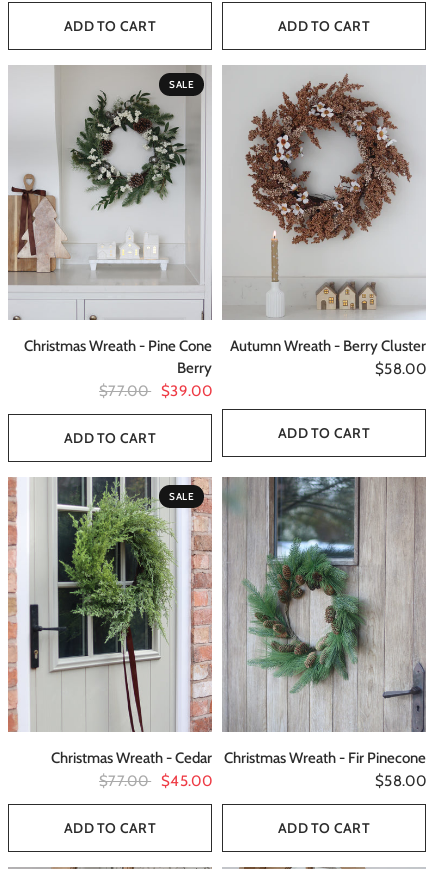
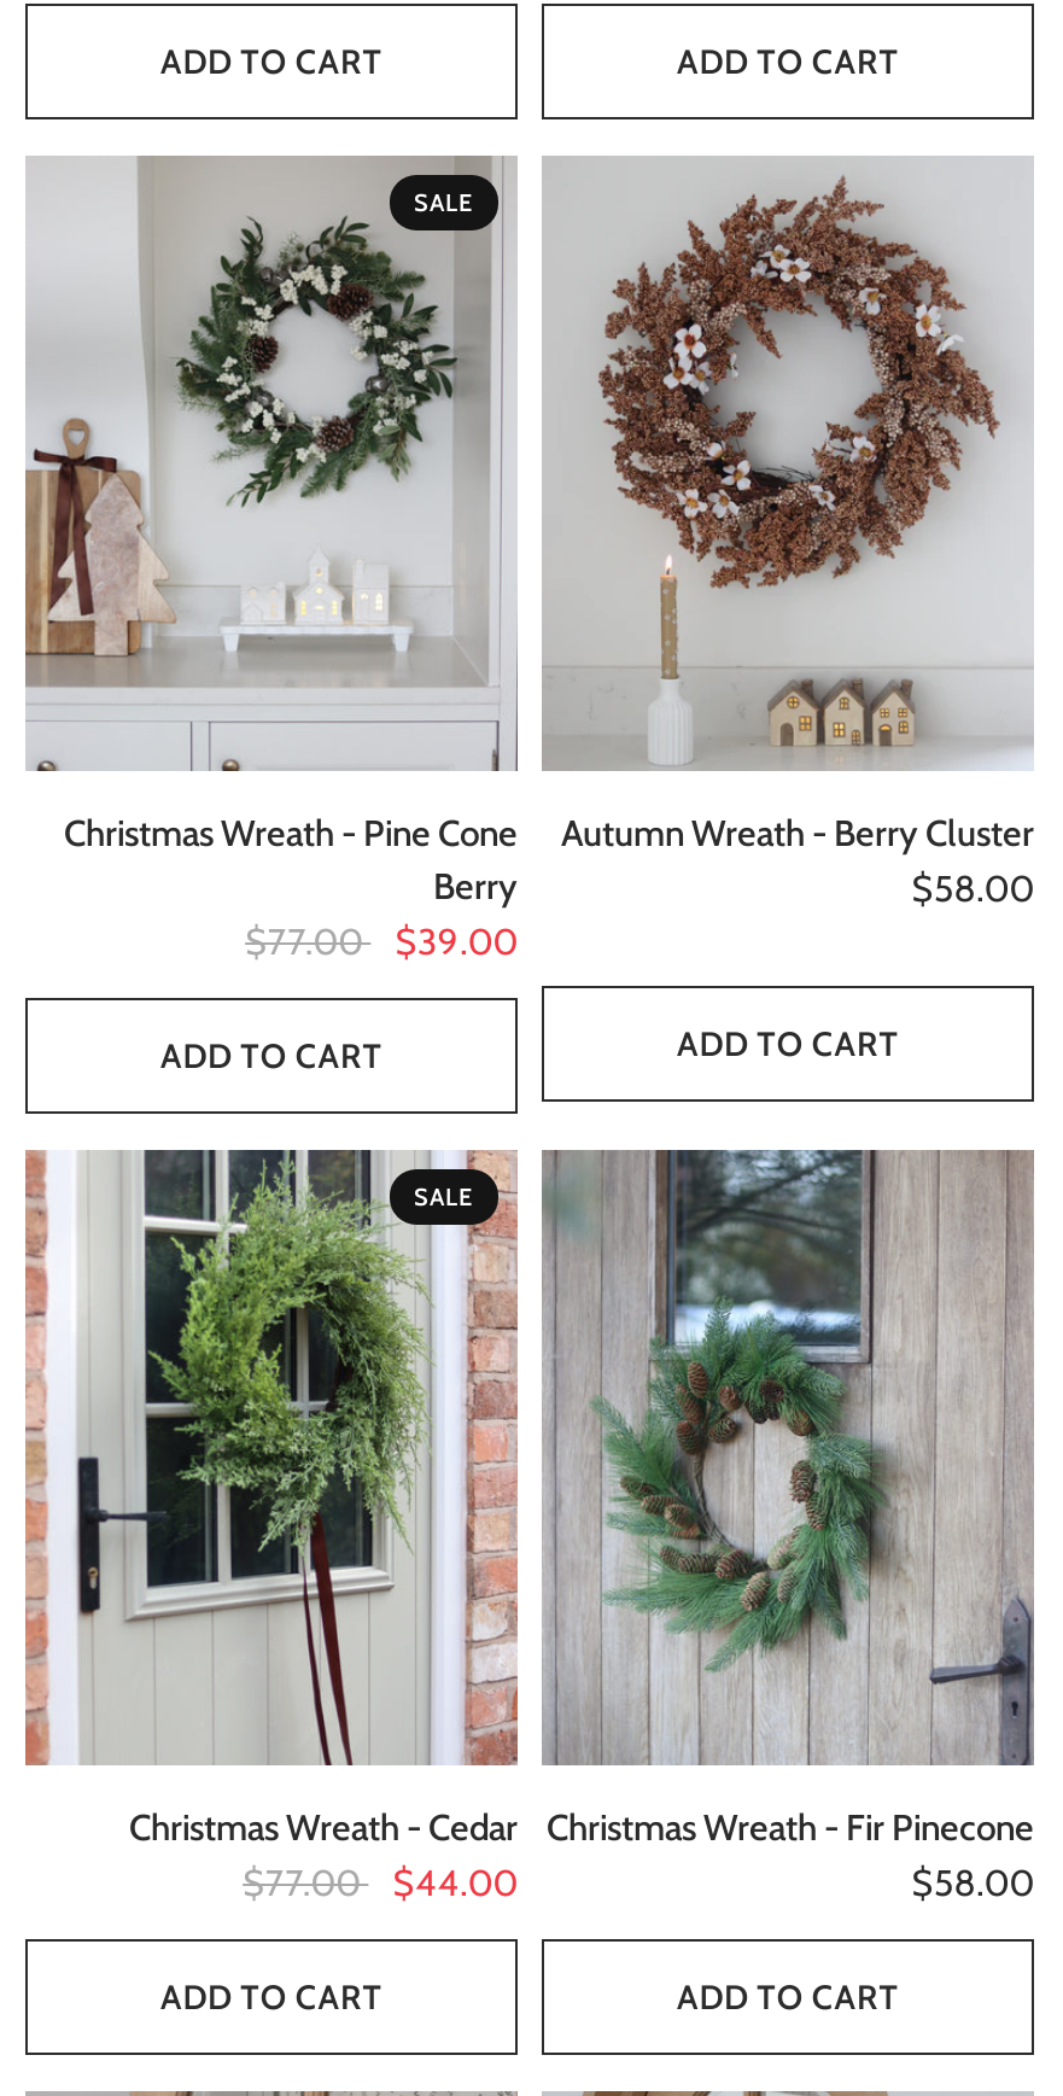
[99,772,212,790] $77.00 $45.00 -> [243,1863,518,1906] $77.00 $44.00

